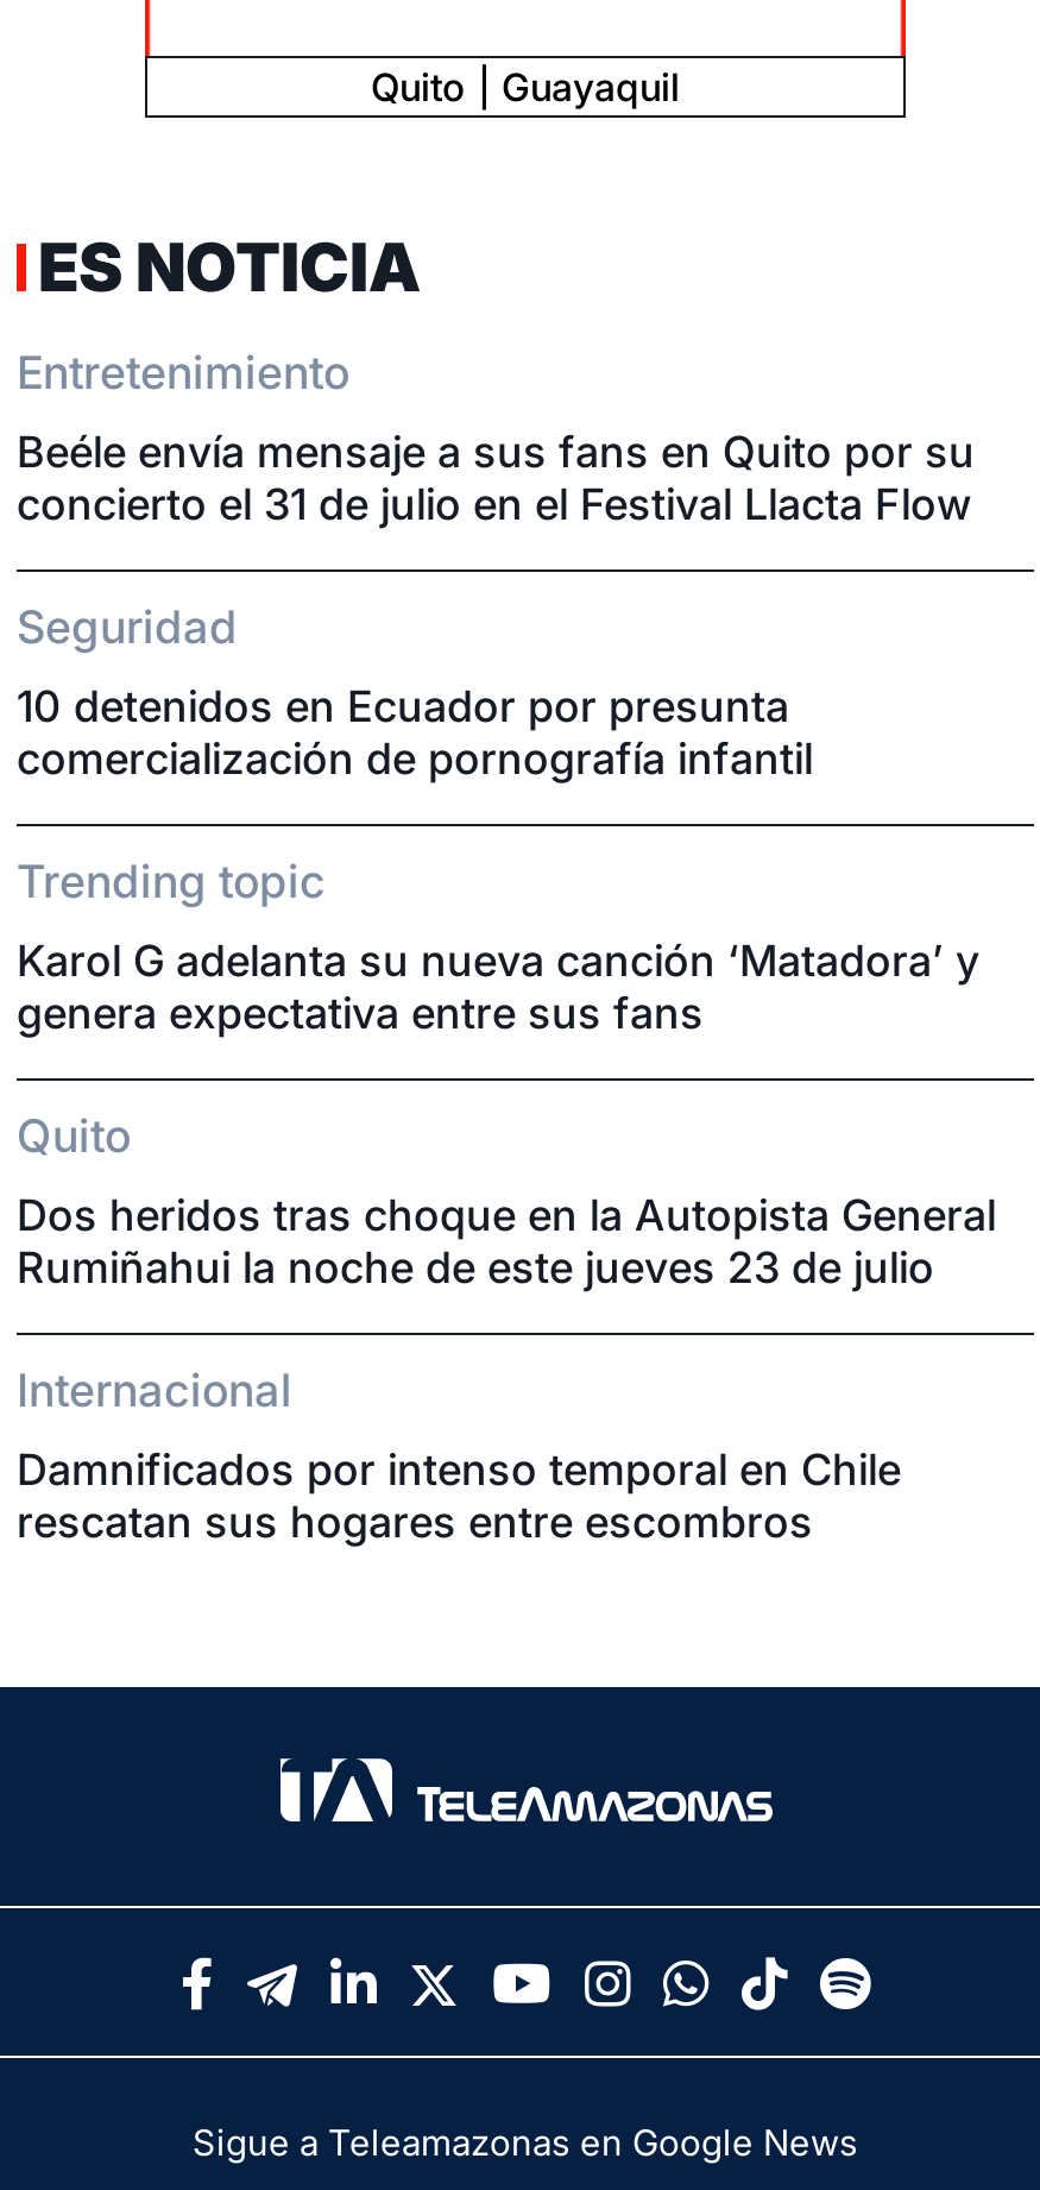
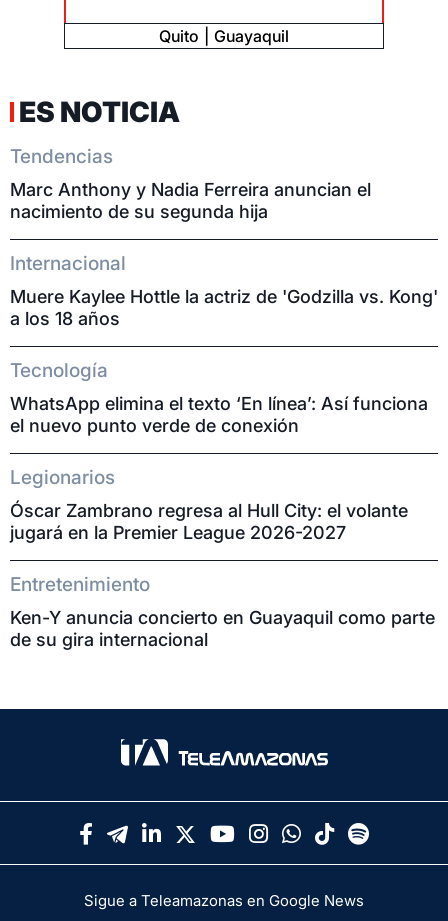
moved [17,347,349,402] -> [10,573,150,596]: Entretenimiento
[17,428,996,1294] Beéle envía mensaje a sus fans en Quito por su | concierto el 31 de julio en el Festival Llacta Flow | Seguridad | 10 detenidos en Ecuador por presunta | comercialización de pornografía infantil | Trending topic | Karol G adelanta su nueva canción ‘Matadora’ y | genera expectativa entre sus fans | Quito | Dos heridos tras choque en la Autopista General | Rumiñahui la noche de este jueves 23 de julio -> [10,145,371,222] Tendencias | Marc Anthony y Nadia Ferreira anuncian el | nacimiento de su segunda hija
moved [17,1365,292,1420] -> [10,252,126,275]: Internacional
[17,1446,901,1548] Damnificados por intenso temporal en Chile | rescatan sus hogares entre escombros -> [10,286,438,650] Muere Kaylee Hottle la actriz de 'Godzilla vs. Kong' | a los 18 años | Tecnología | WhatsApp elimina el texto ‘En línea’: Así funciona | el nuevo punto verde de conexión | Legionarios | Óscar Zambrano regresa al Hull City: el volante | jugará en la Premier League 2026-2027 | Ken-Y anuncia concierto en Guayaquil como parte | de su gira internacional

